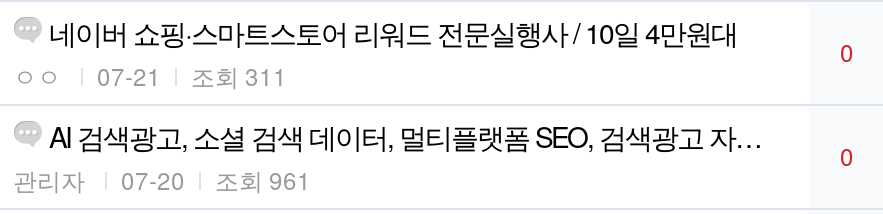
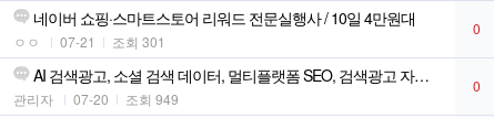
[191,58,287,92] 조회 311 -> [112,32,165,51] 조회 301
[13,162,311,196] 관리자 07-20 조회 961 -> [13,90,179,108] 관리자 07-20 조회 949

